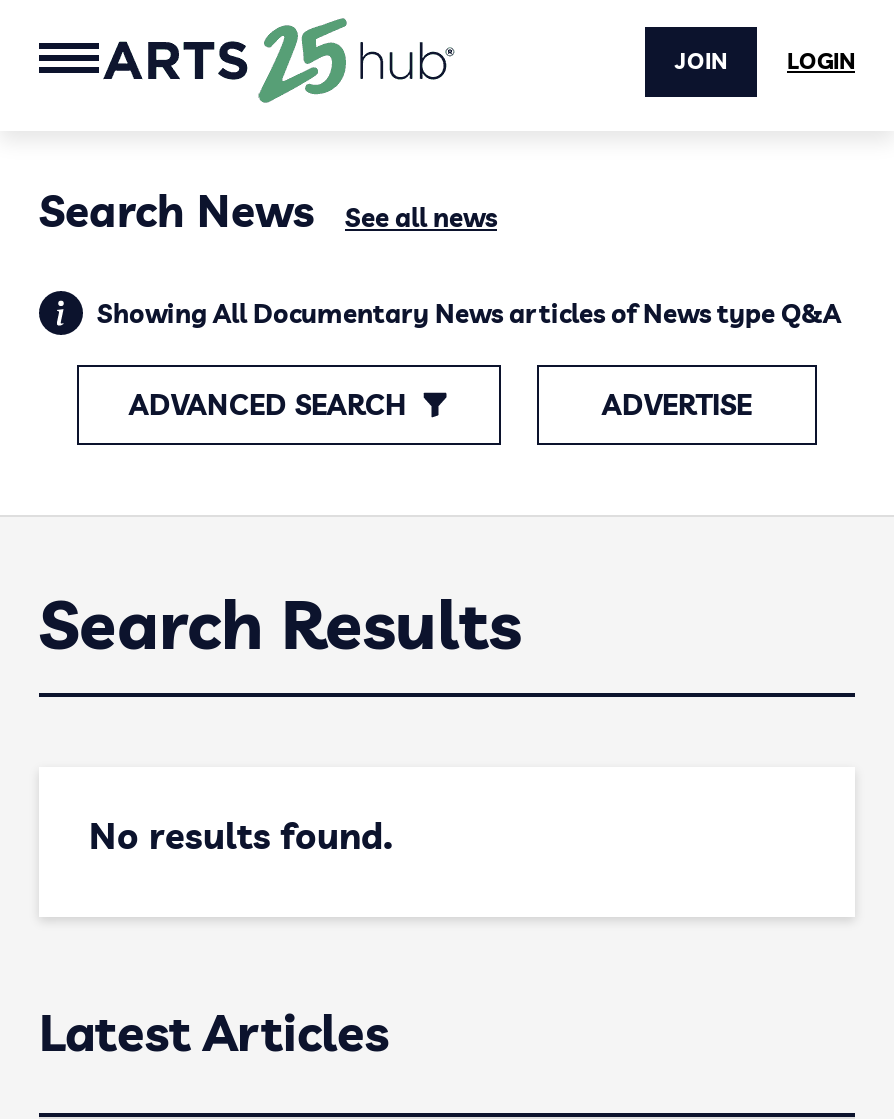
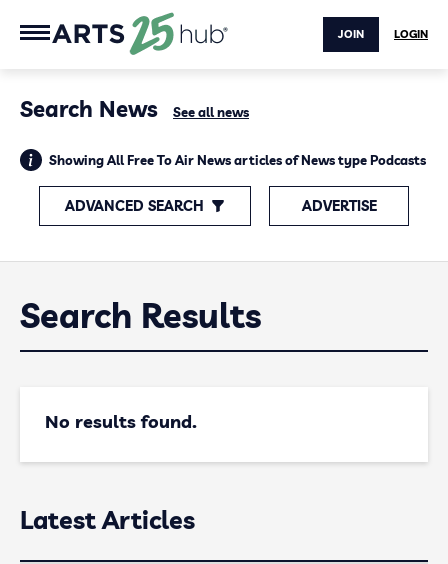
[97,297,841,329] Showing All Documentary News articles of News type Q&A -> [49,152,426,168] Showing All Free To Air News articles of News type Podcasts

